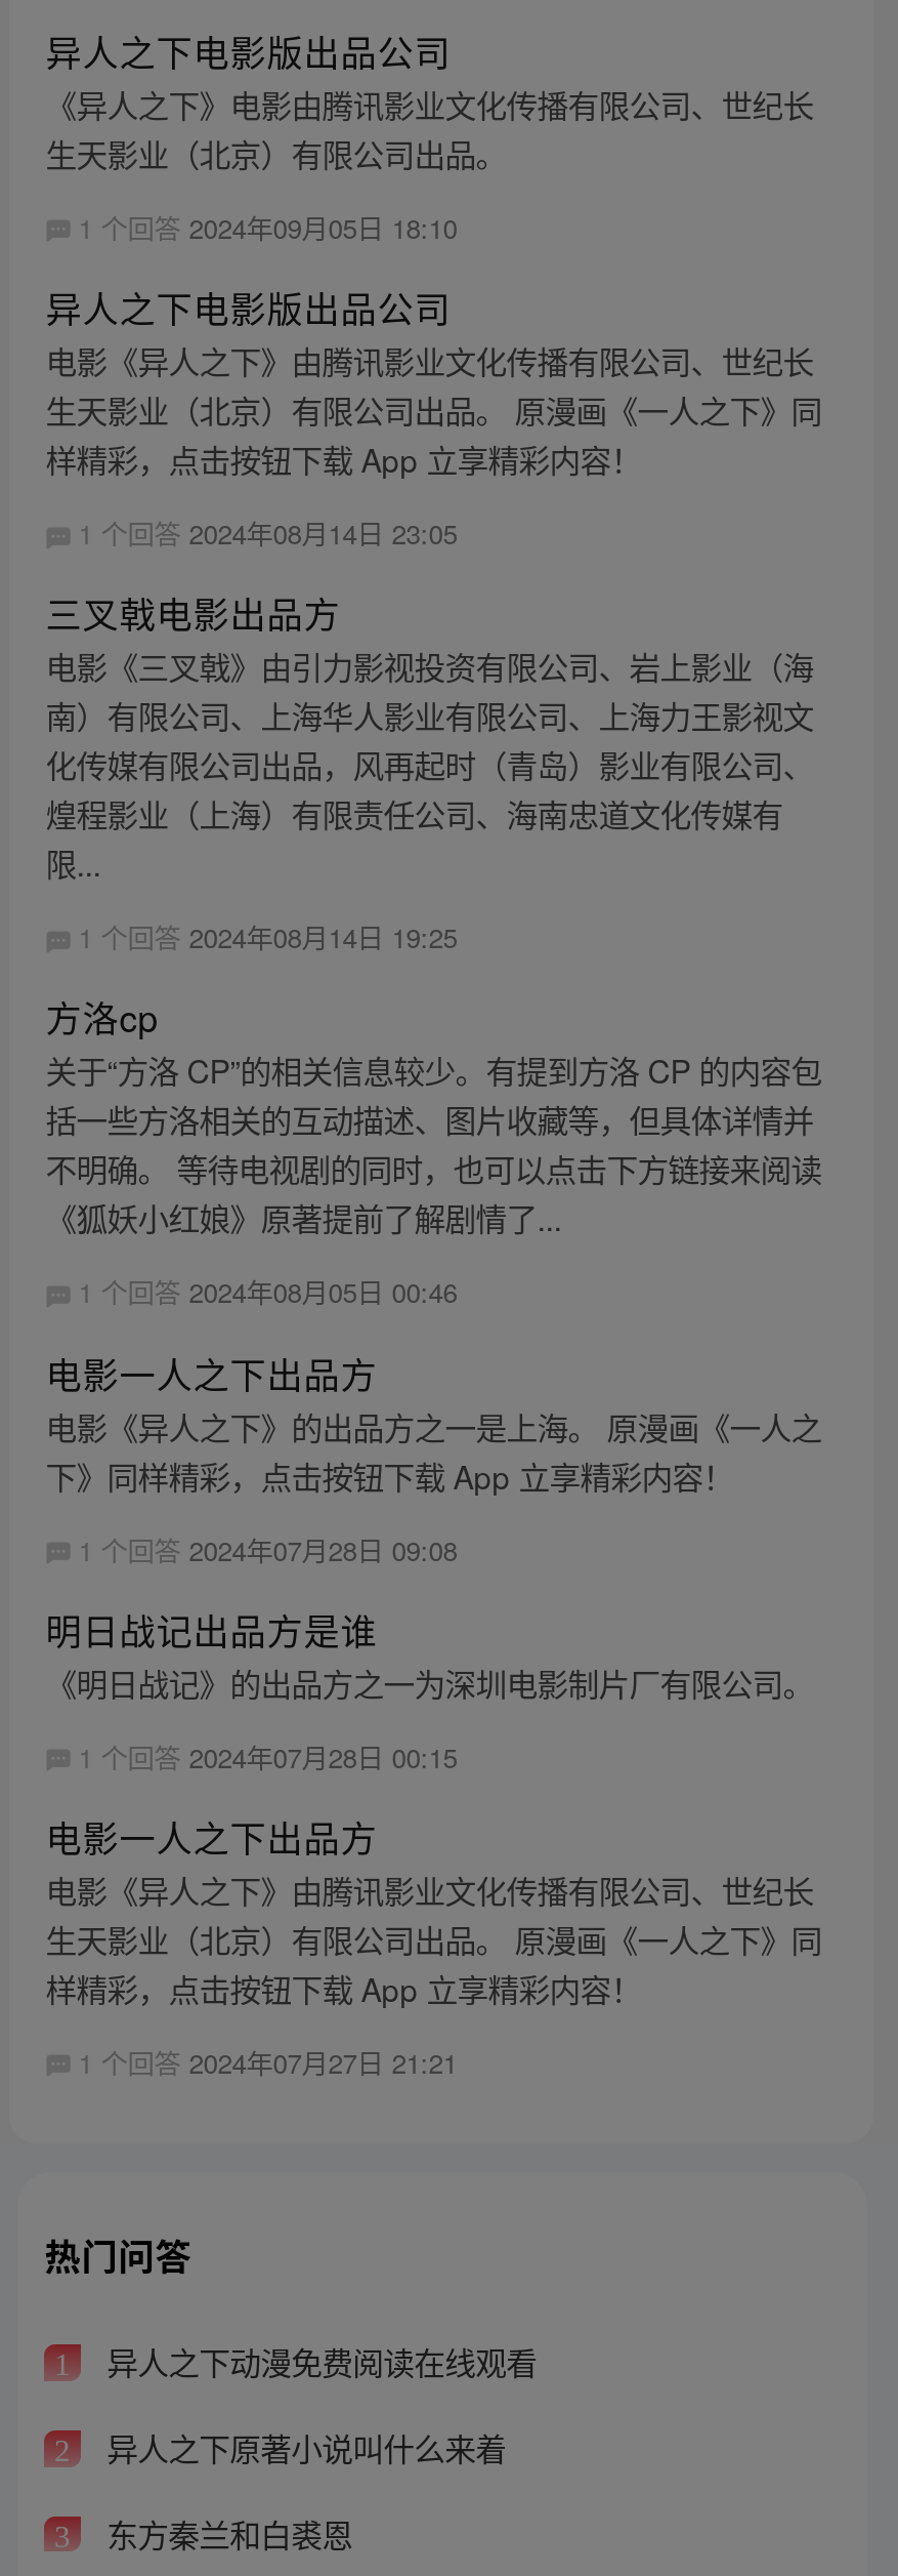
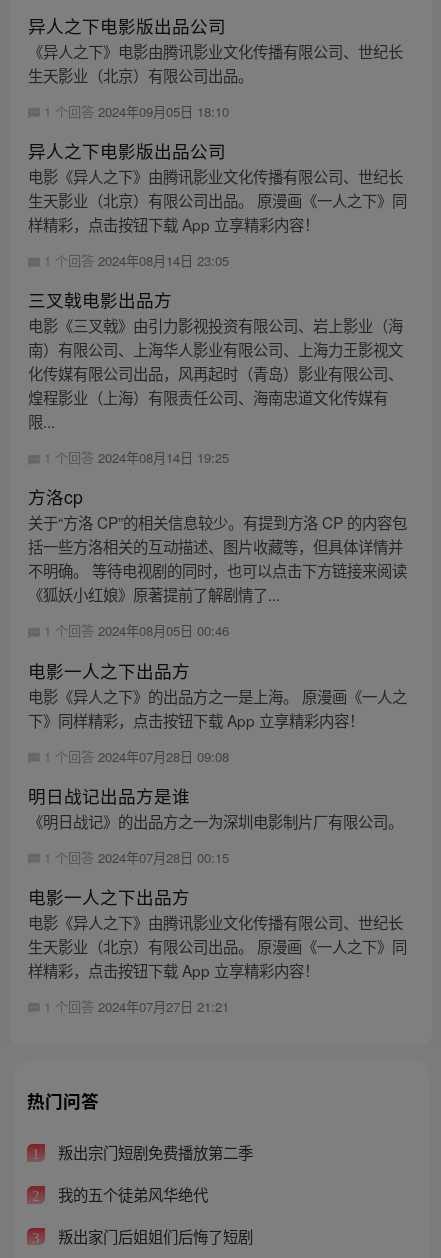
[99,2339,537,2384] 异人之下动漫免费阅读在线观看 -> [54,1141,253,1163] 叛出宗门短剧免费播放第二季
[99,2424,506,2470] 异人之下原著小说叫什么来着 -> [54,1183,208,1205] 我的五个徒弟风华绝代
[99,2510,352,2555] 东方秦兰和白裘恩 -> [54,1225,253,1247] 叛出家门后姐姐们后悔了短剧

